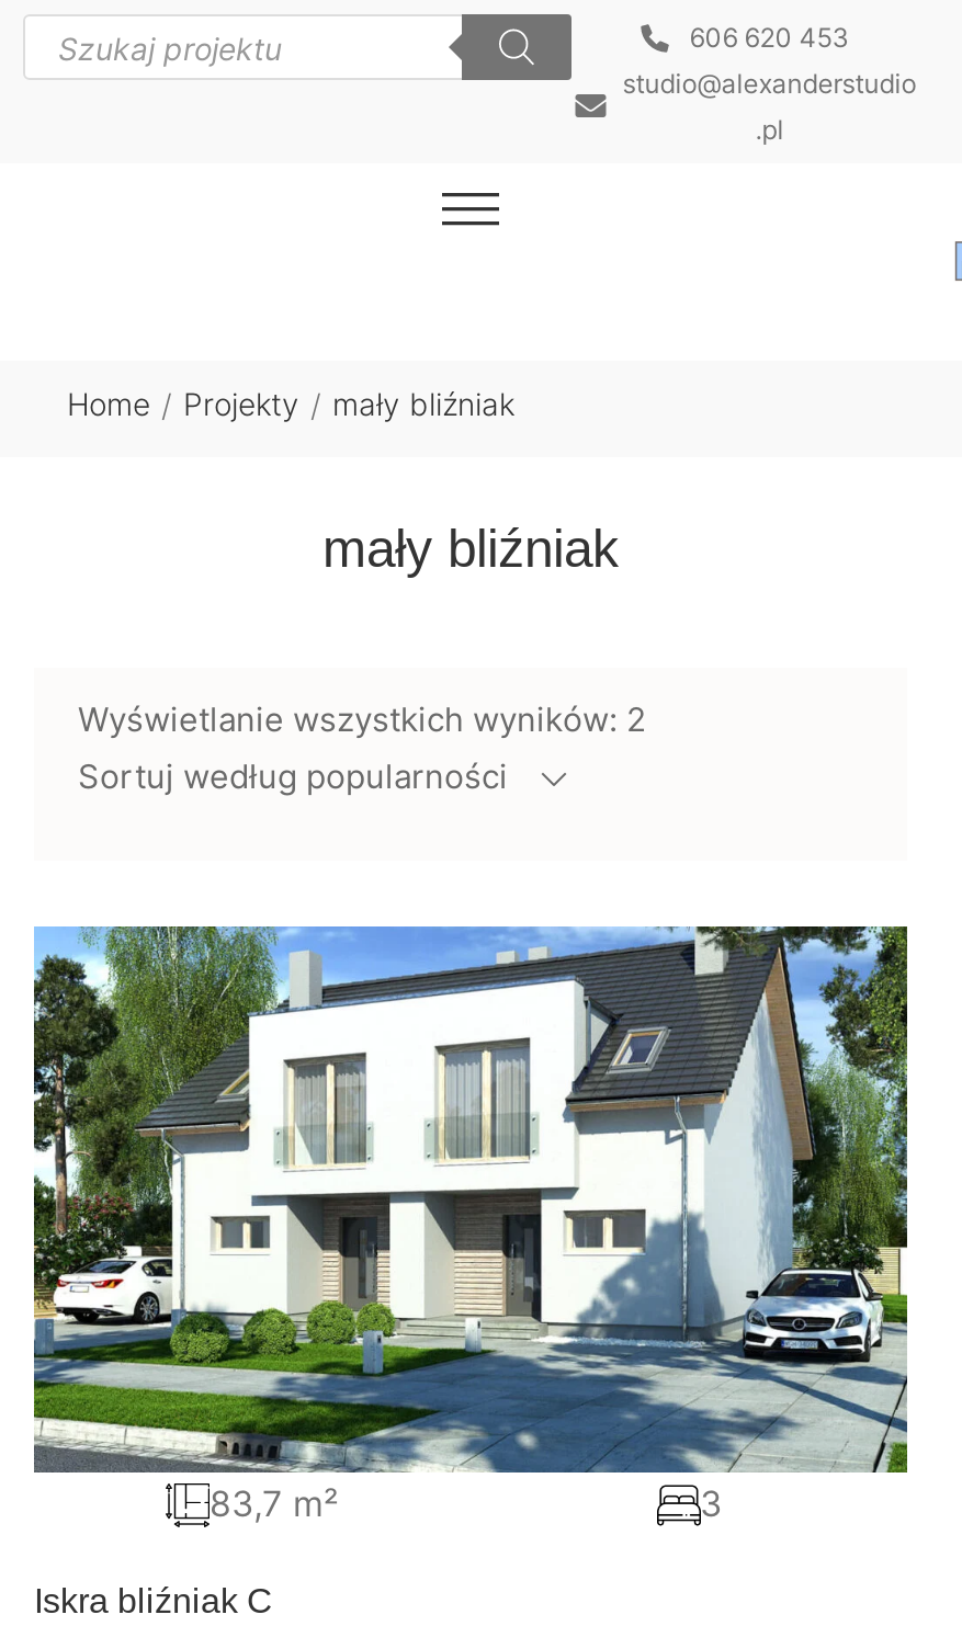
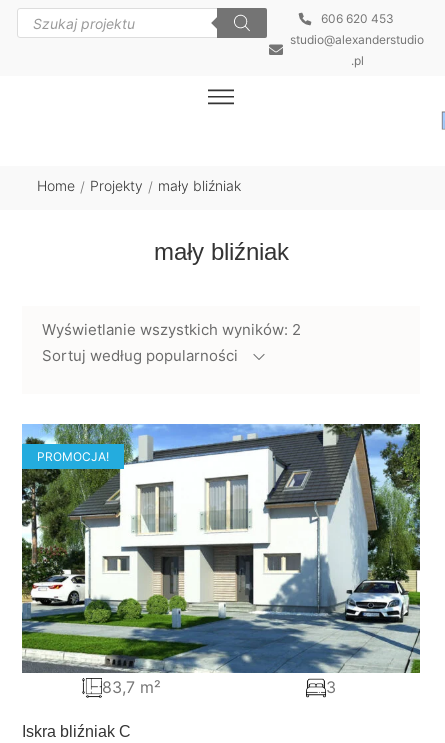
none -> [37,449,109,464] PROMOCJA!

